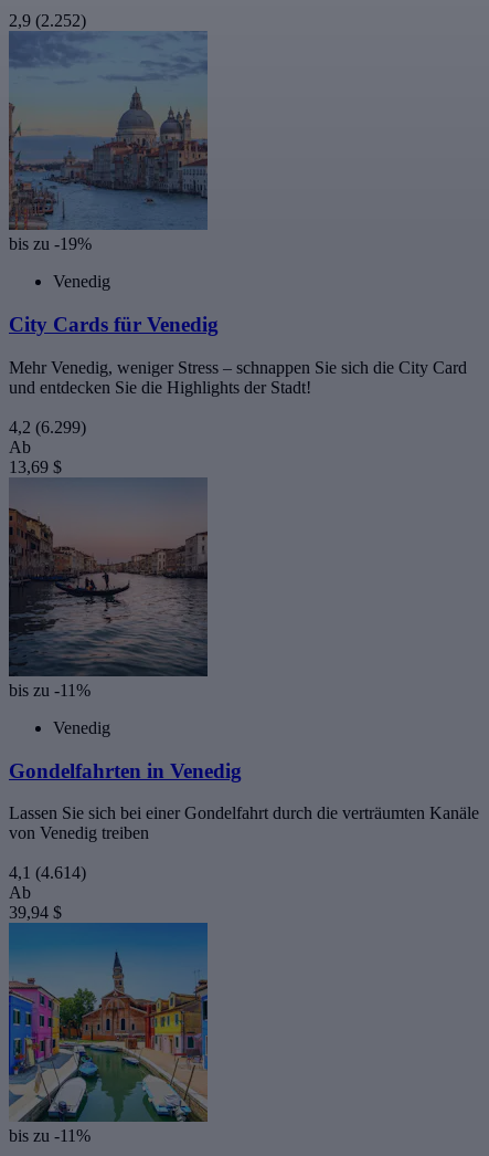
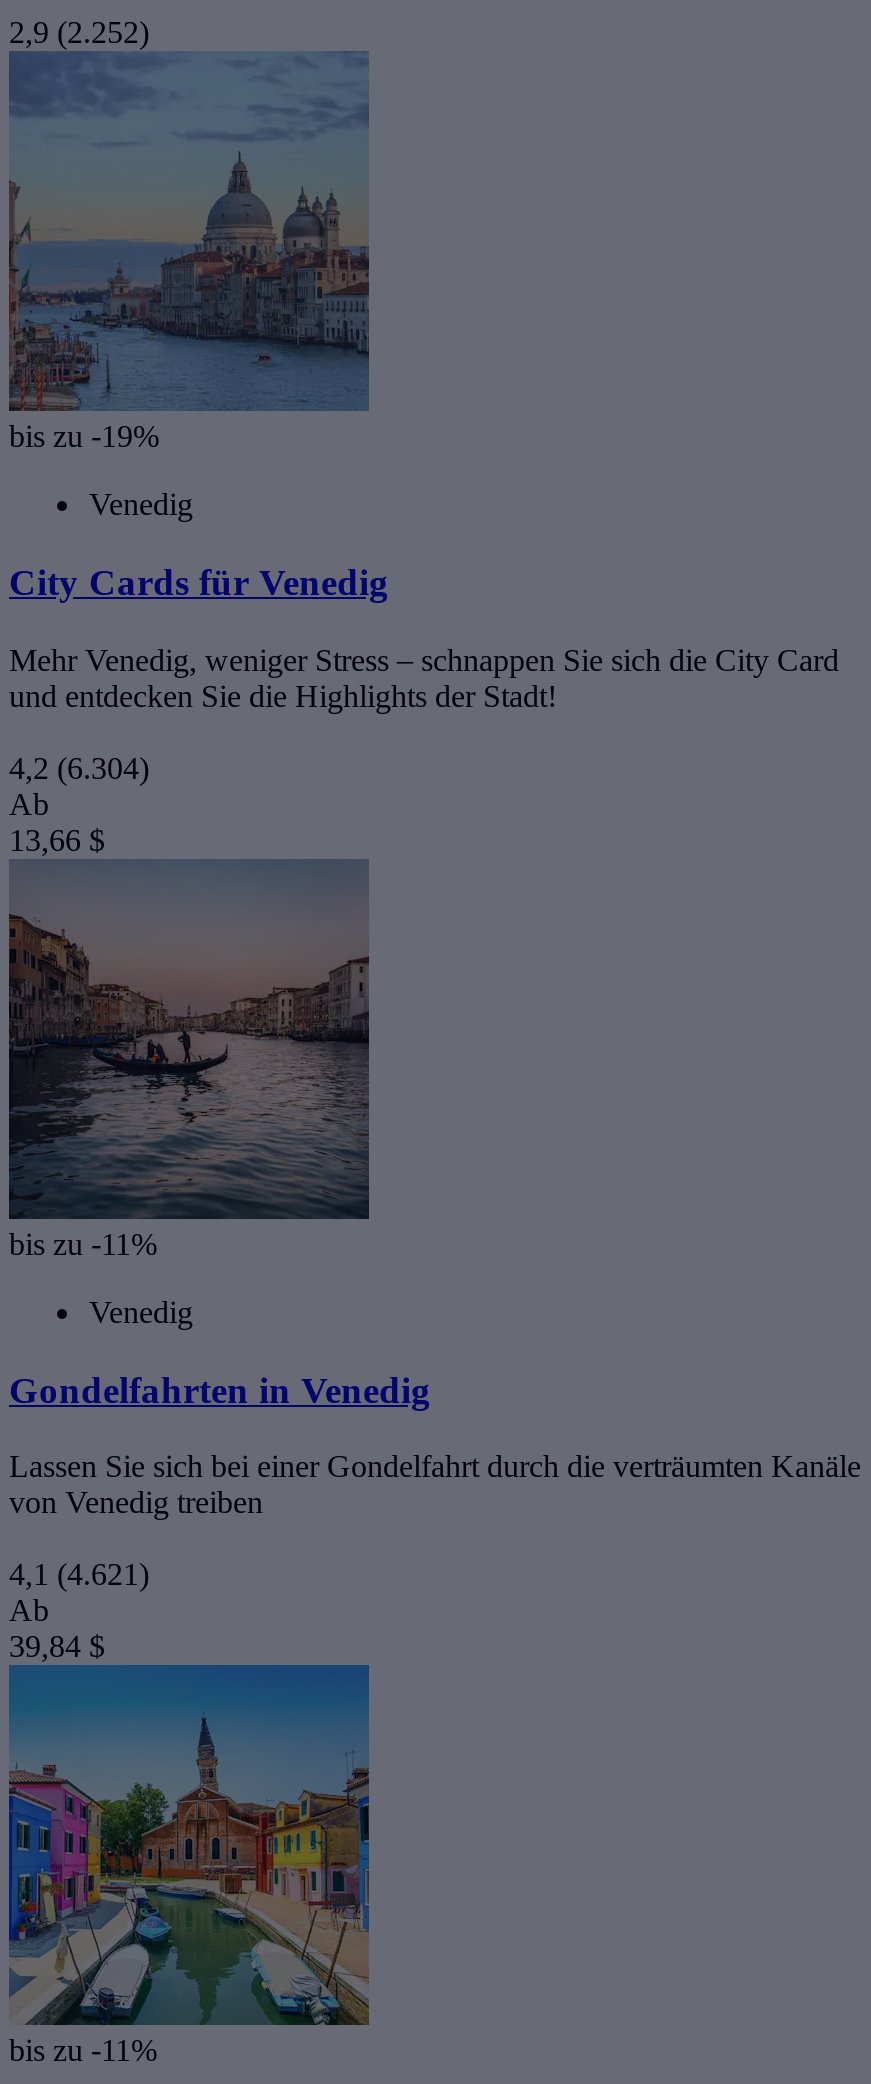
[9,418,86,436] 4,2 (6.299) -> [9,751,149,785] 4,2 (6.304)
[9,457,62,476] 13,69 $ -> [9,823,105,857] 13,66 $
[9,863,86,882] 4,1 (4.614) -> [9,1557,149,1591] 4,1 (4.621)
[9,903,62,922] 39,94 $ -> [9,1629,105,1663] 39,84 $

